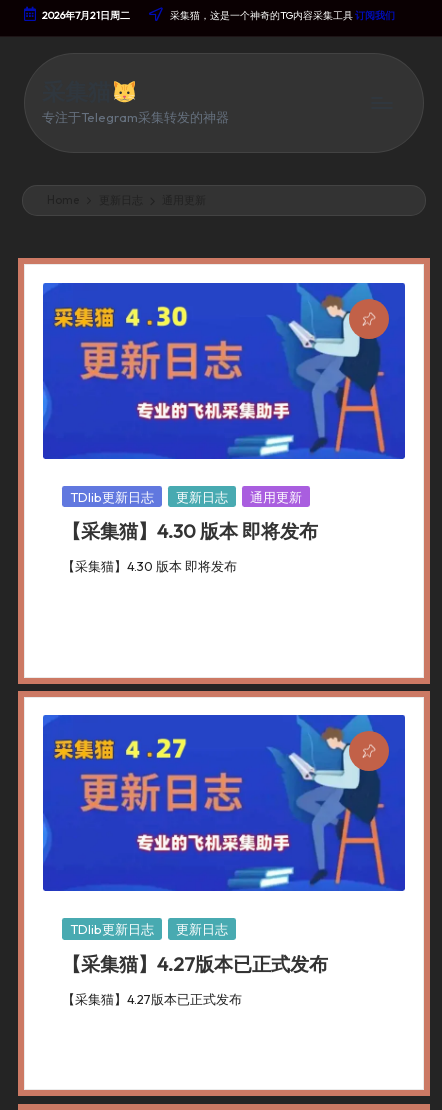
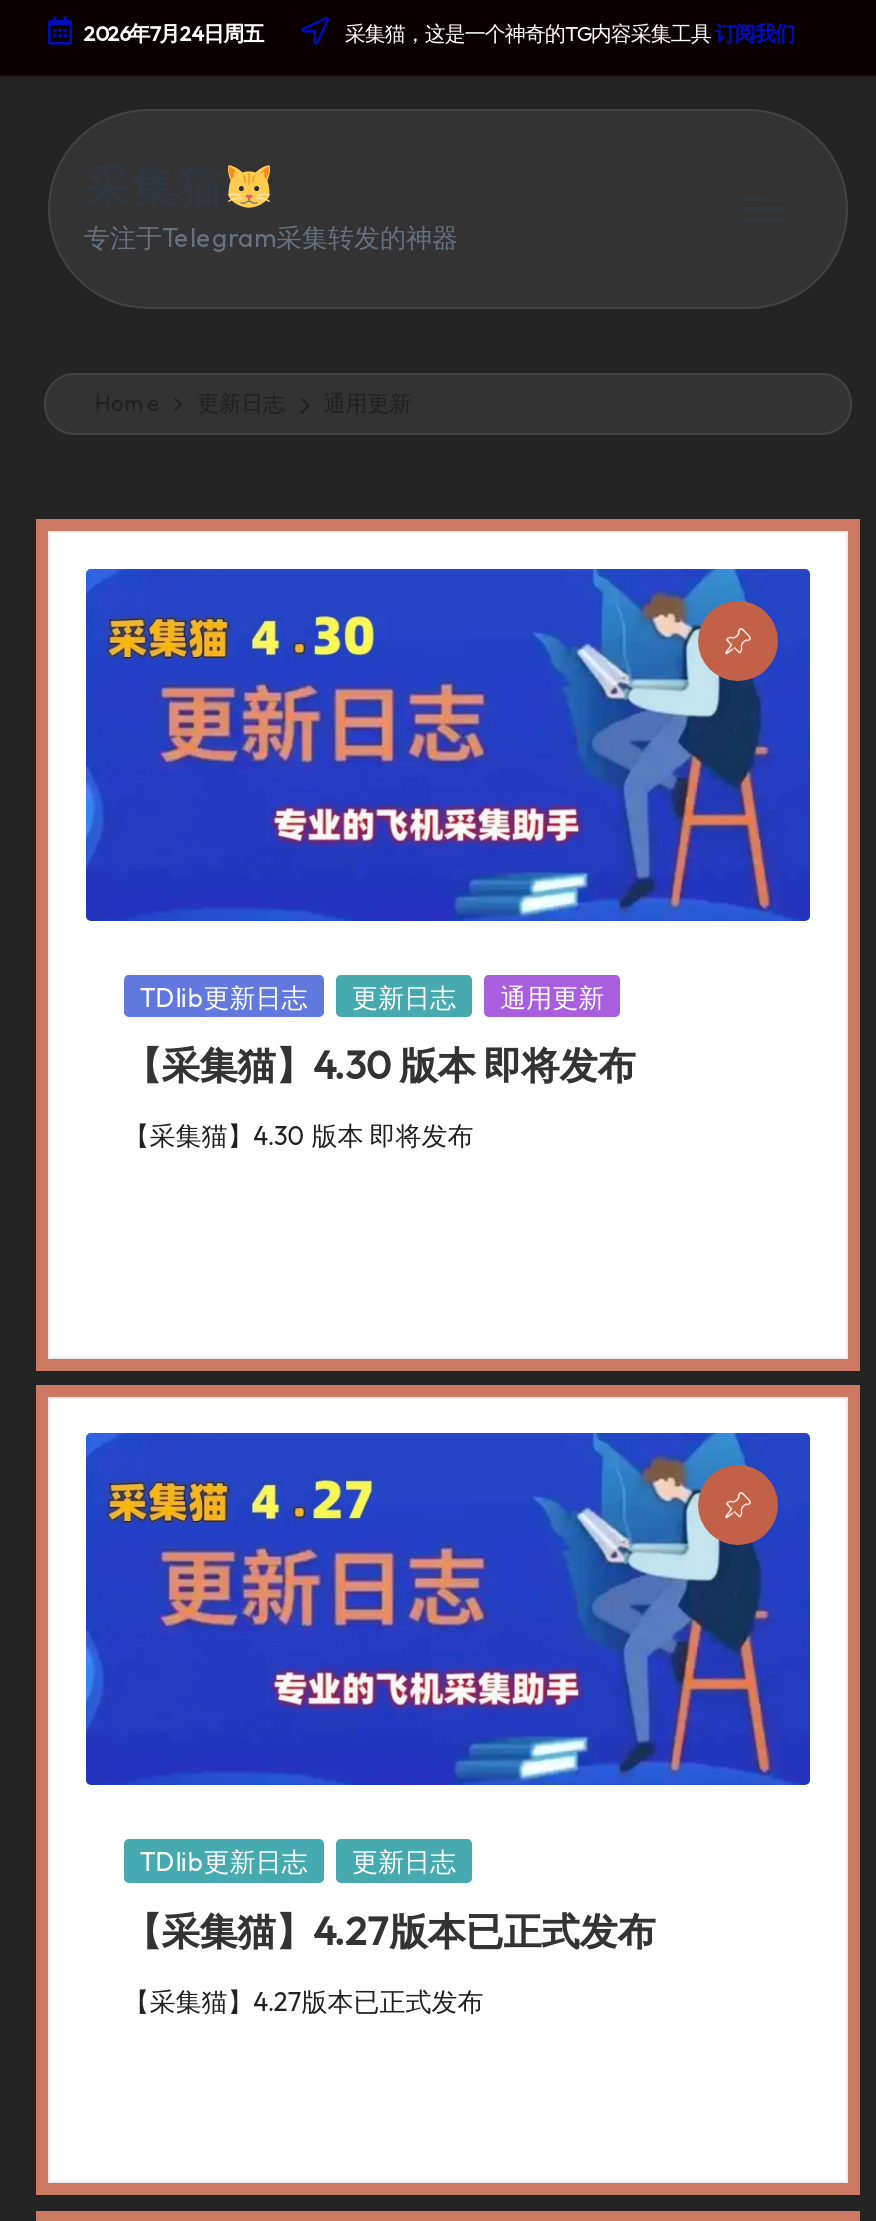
[42,9,130,22] 2026年7月21日周二 -> [83,21,263,47] 2026年7月24日周五

